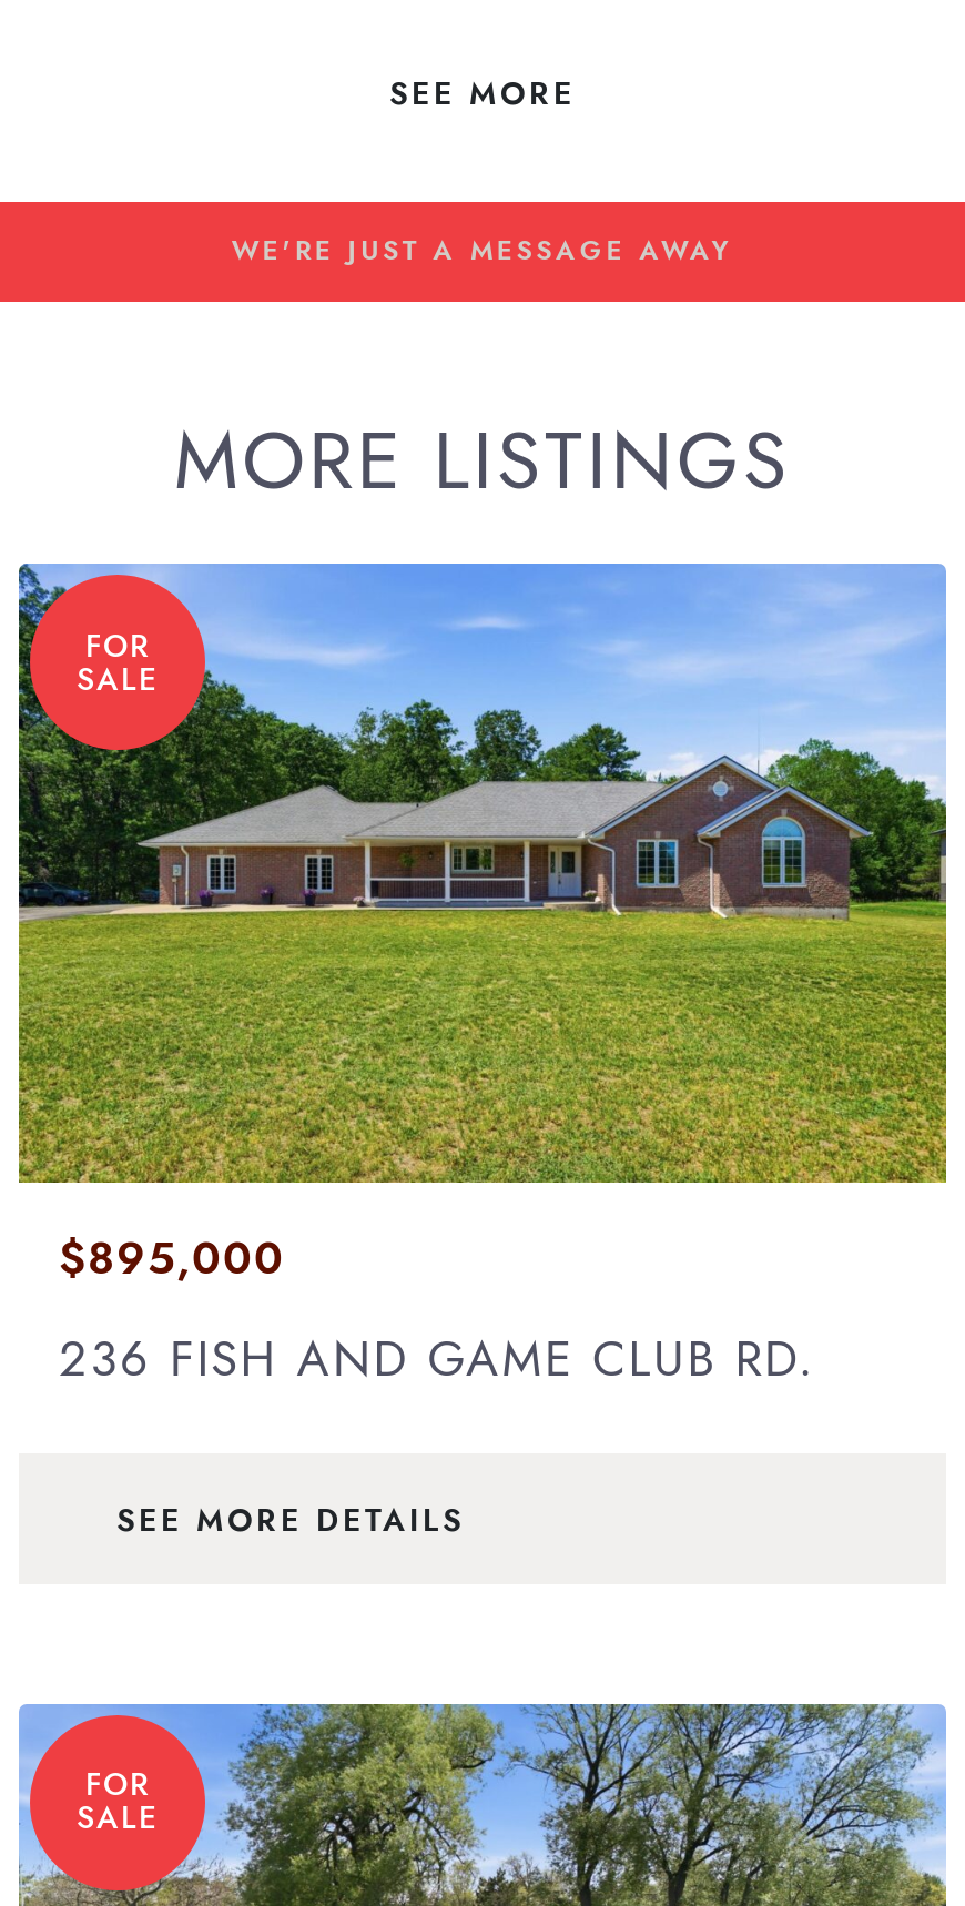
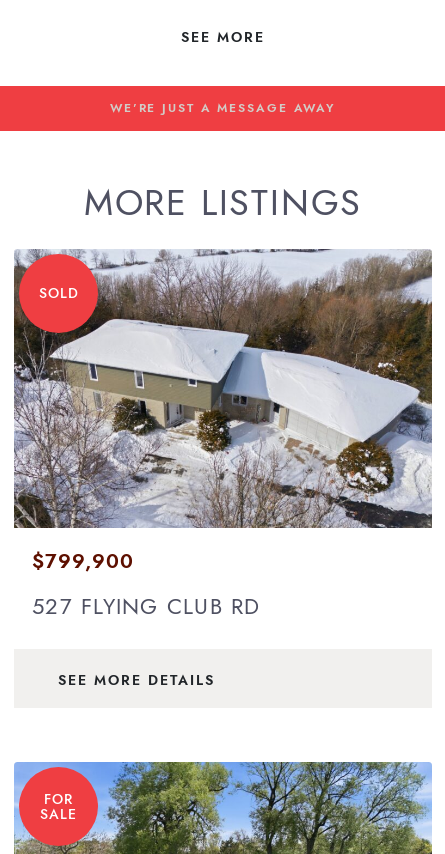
[17,561,948,1185] [image] | FOR | SALE -> [13,248,433,529] [image] | SOLD
[59,1226,285,1288] $895,000 -> [32,547,134,575] $799,900
[59,1324,816,1393] 236 FISH AND GAME CLUB RD. -> [32,591,260,622] 527 FLYING CLUB RD

